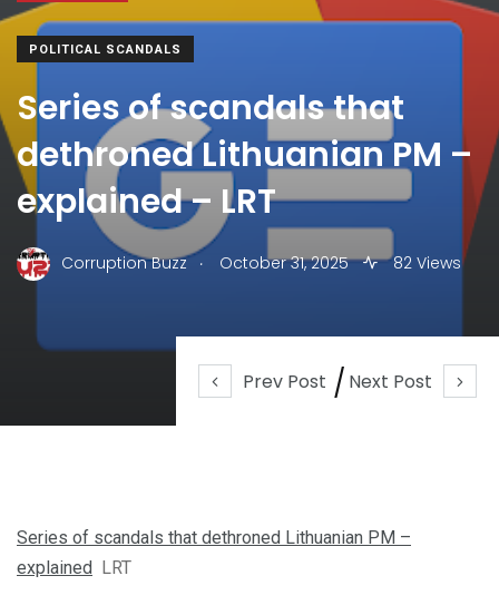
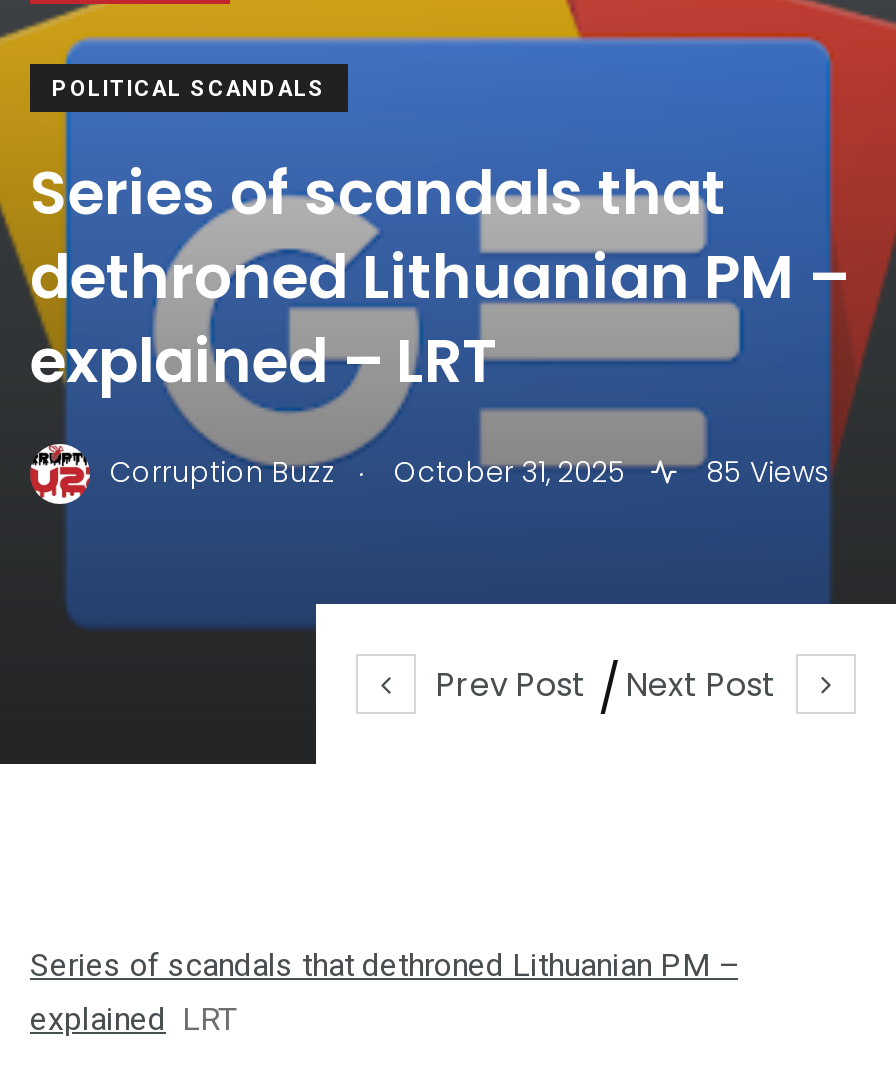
[389,252,461,275] 82 Views -> [698,453,830,493] 85 Views

